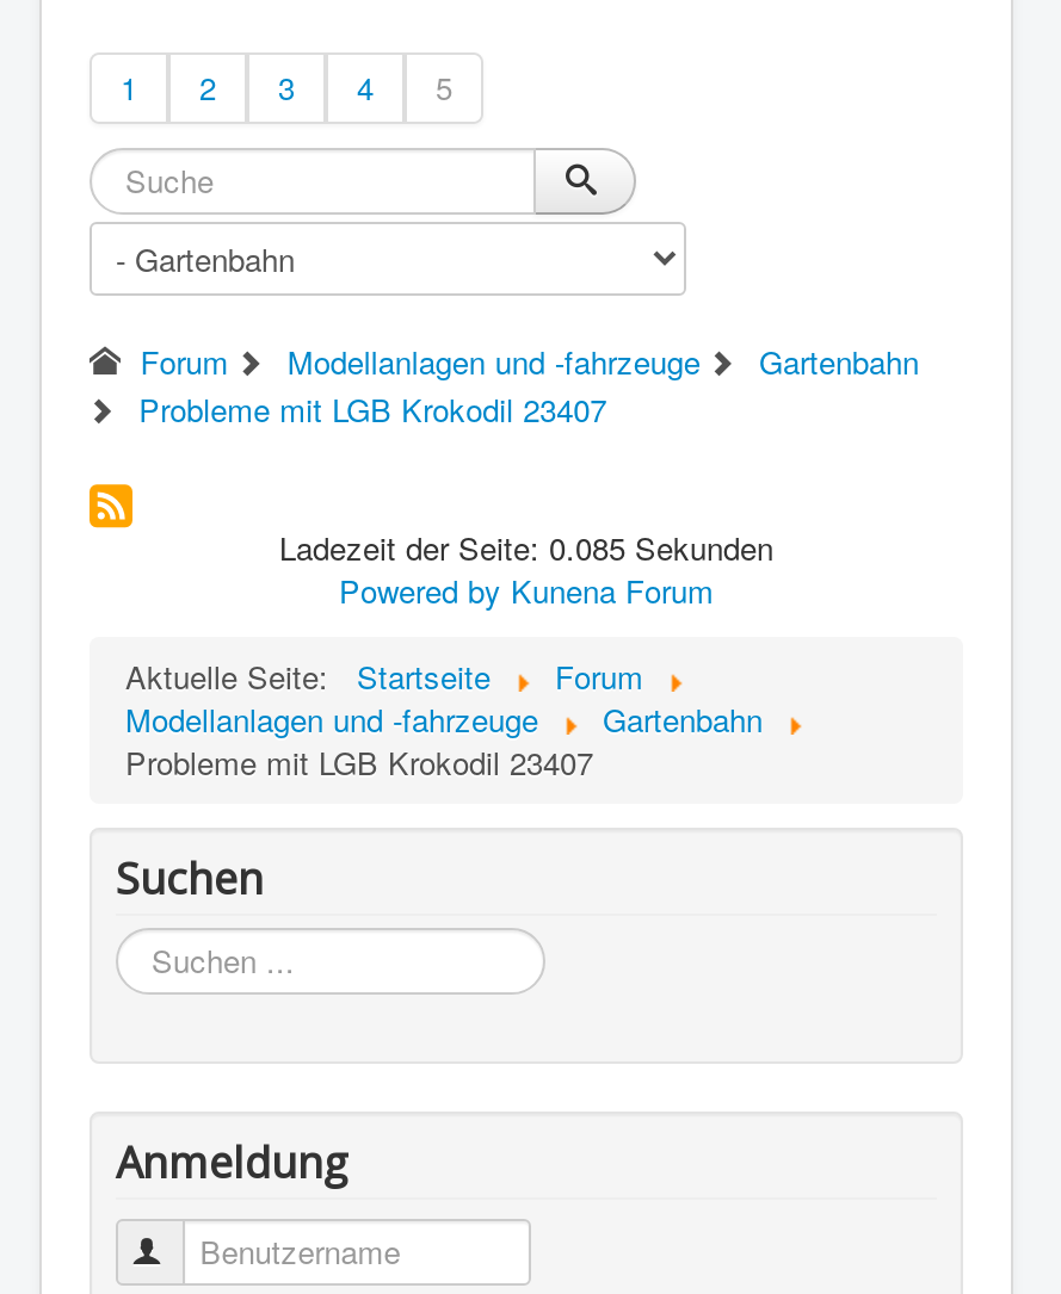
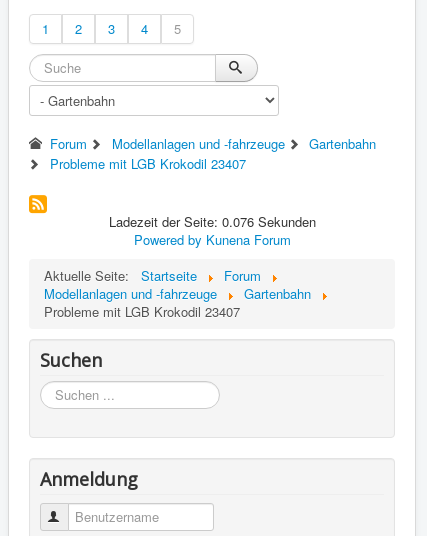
[279,525,773,570] Ladezeit der Seite: 0.085 Sekunden -> [108,212,315,231] Ladezeit der Seite: 0.076 Sekunden

